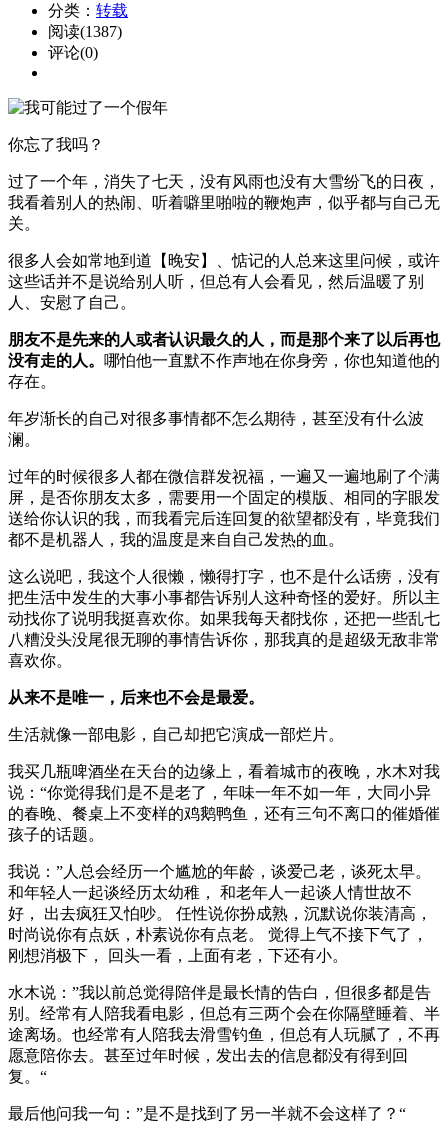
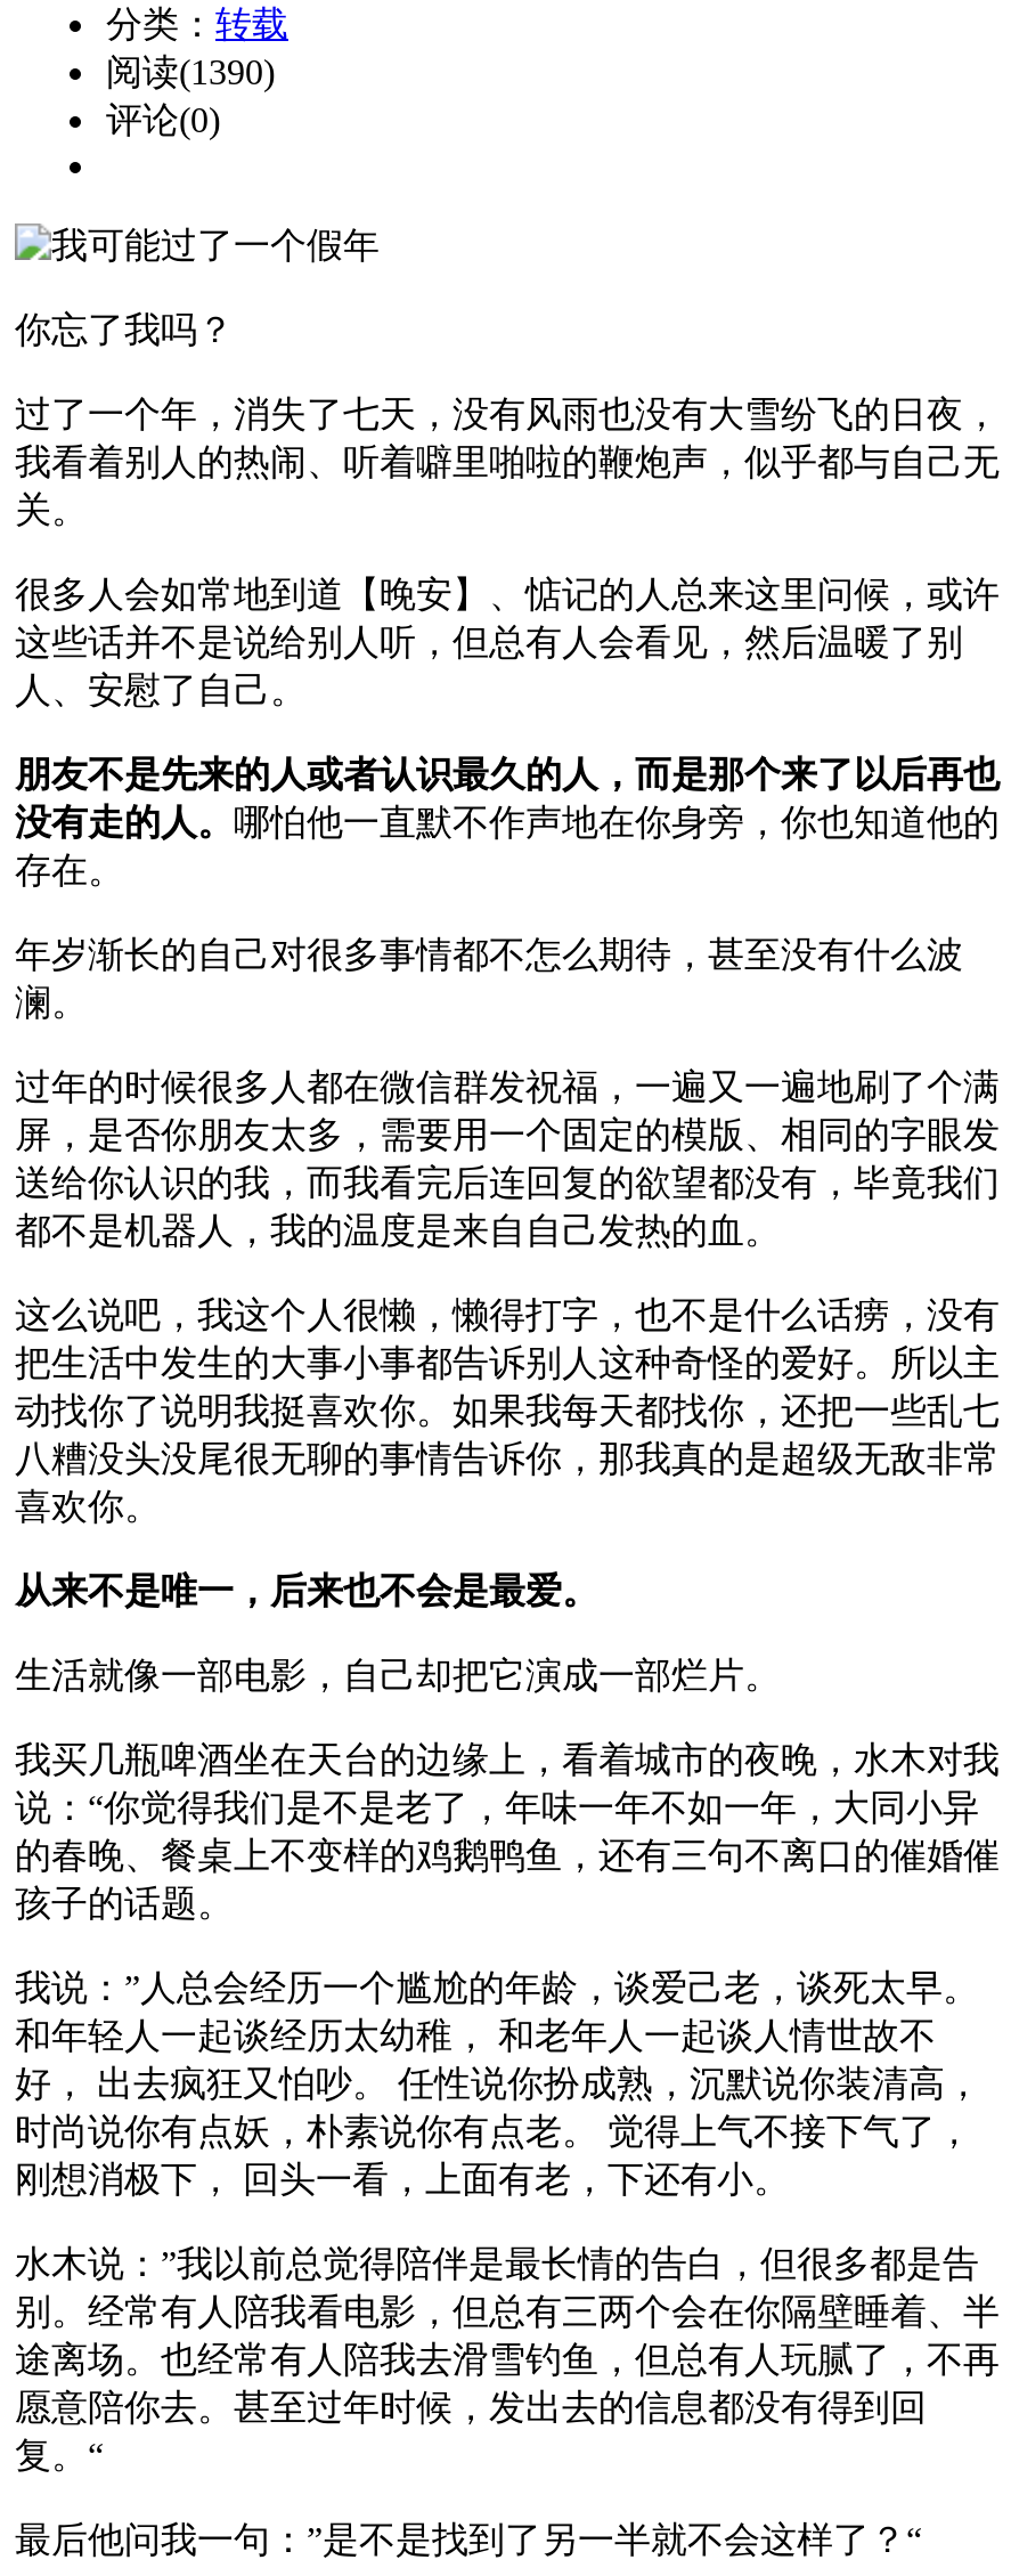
[48,23,122,40] 阅读(1387) -> [106,52,275,91] 阅读(1390)

